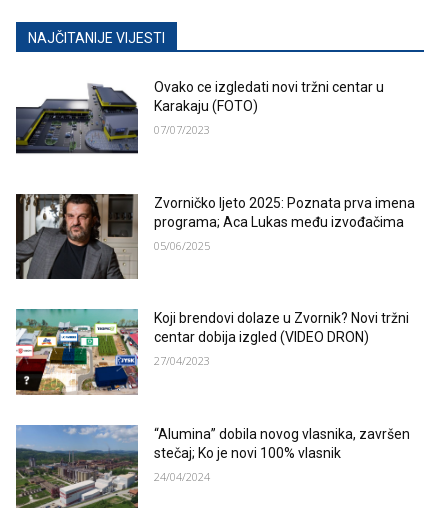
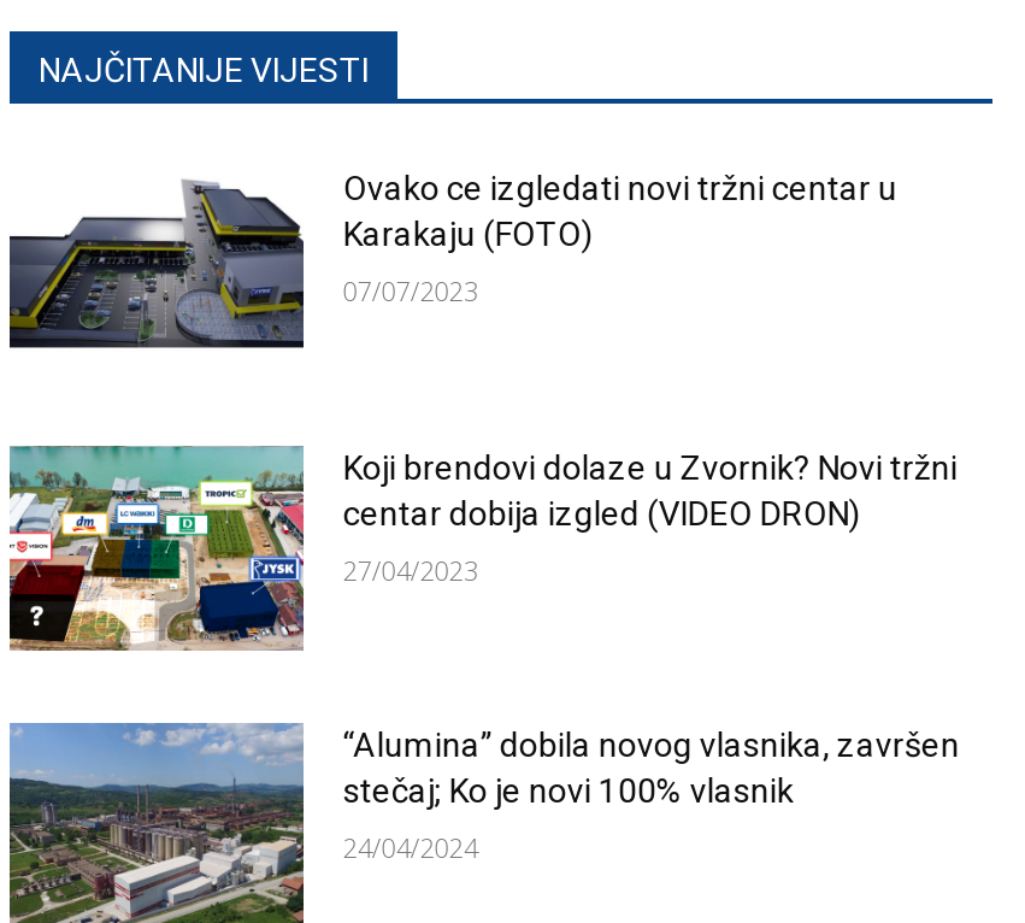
[15,193,415,280] [image] | Zvorničko ljeto 2025: Poznata prva imena | programa; Aca Lukas među izvođačima | 05/06/2025 -> none

